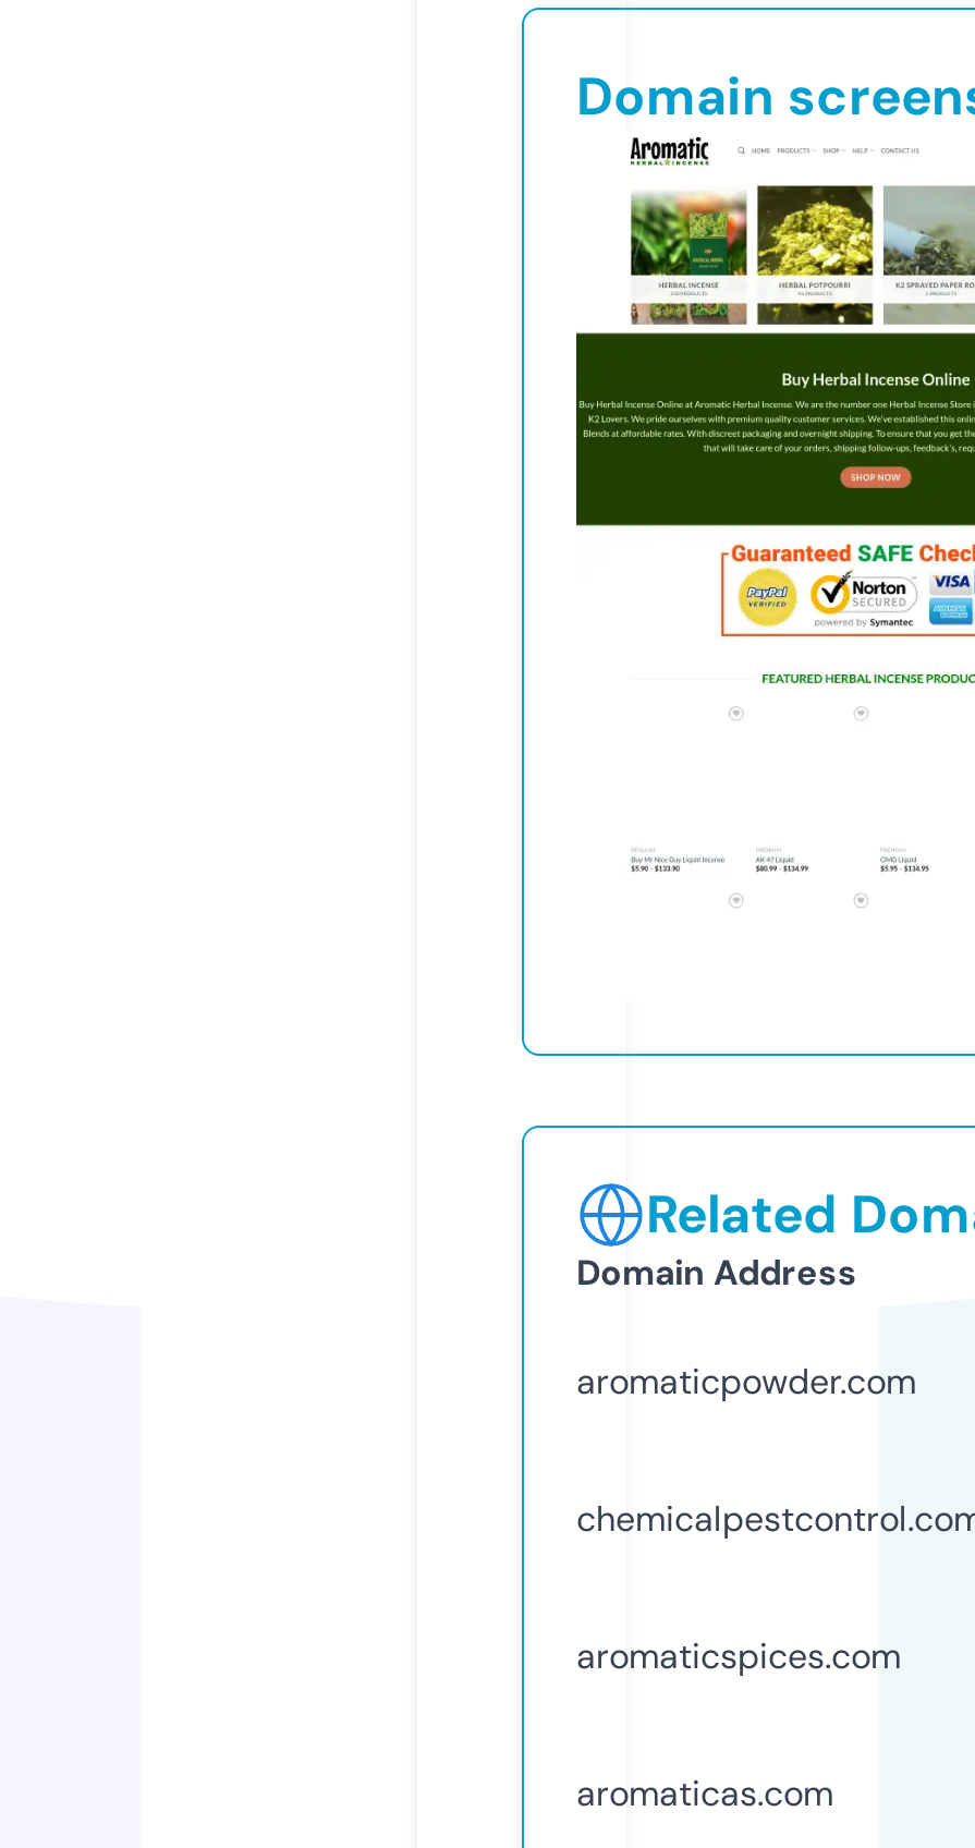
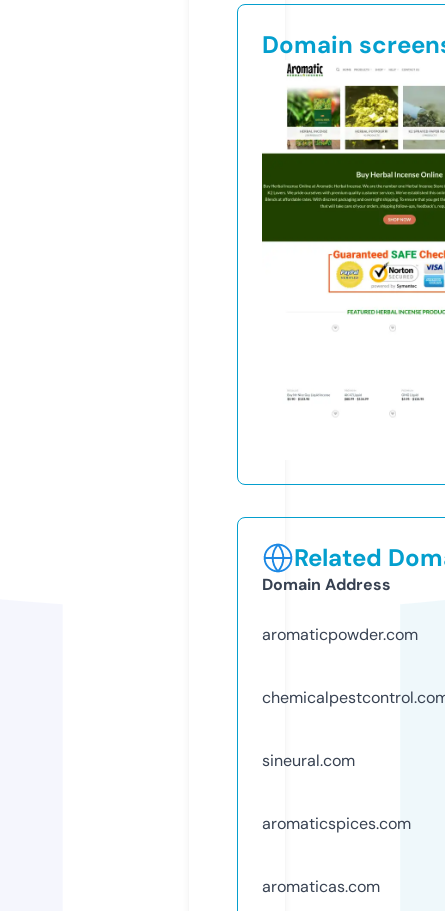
none -> [262,750,355,771] sineural.com

